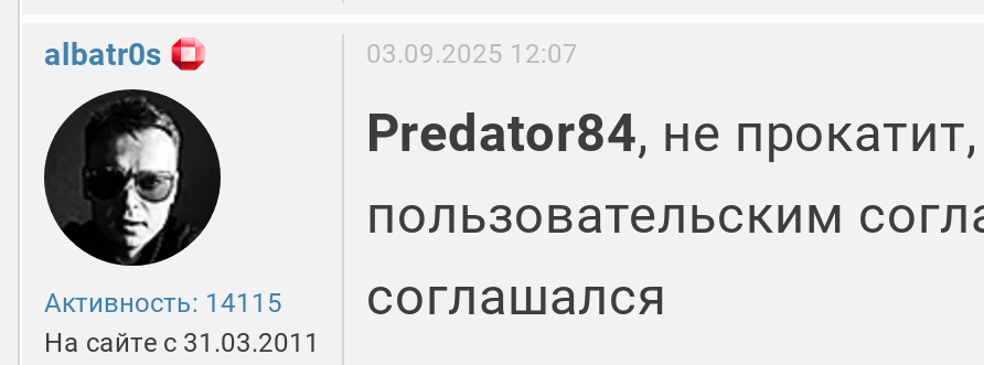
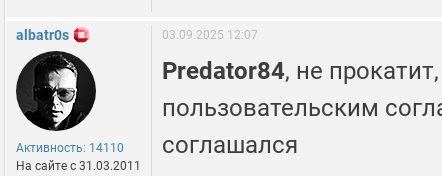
[44,288,282,319] Активность: 14115 -> [16,141,124,155] Активность: 14110

